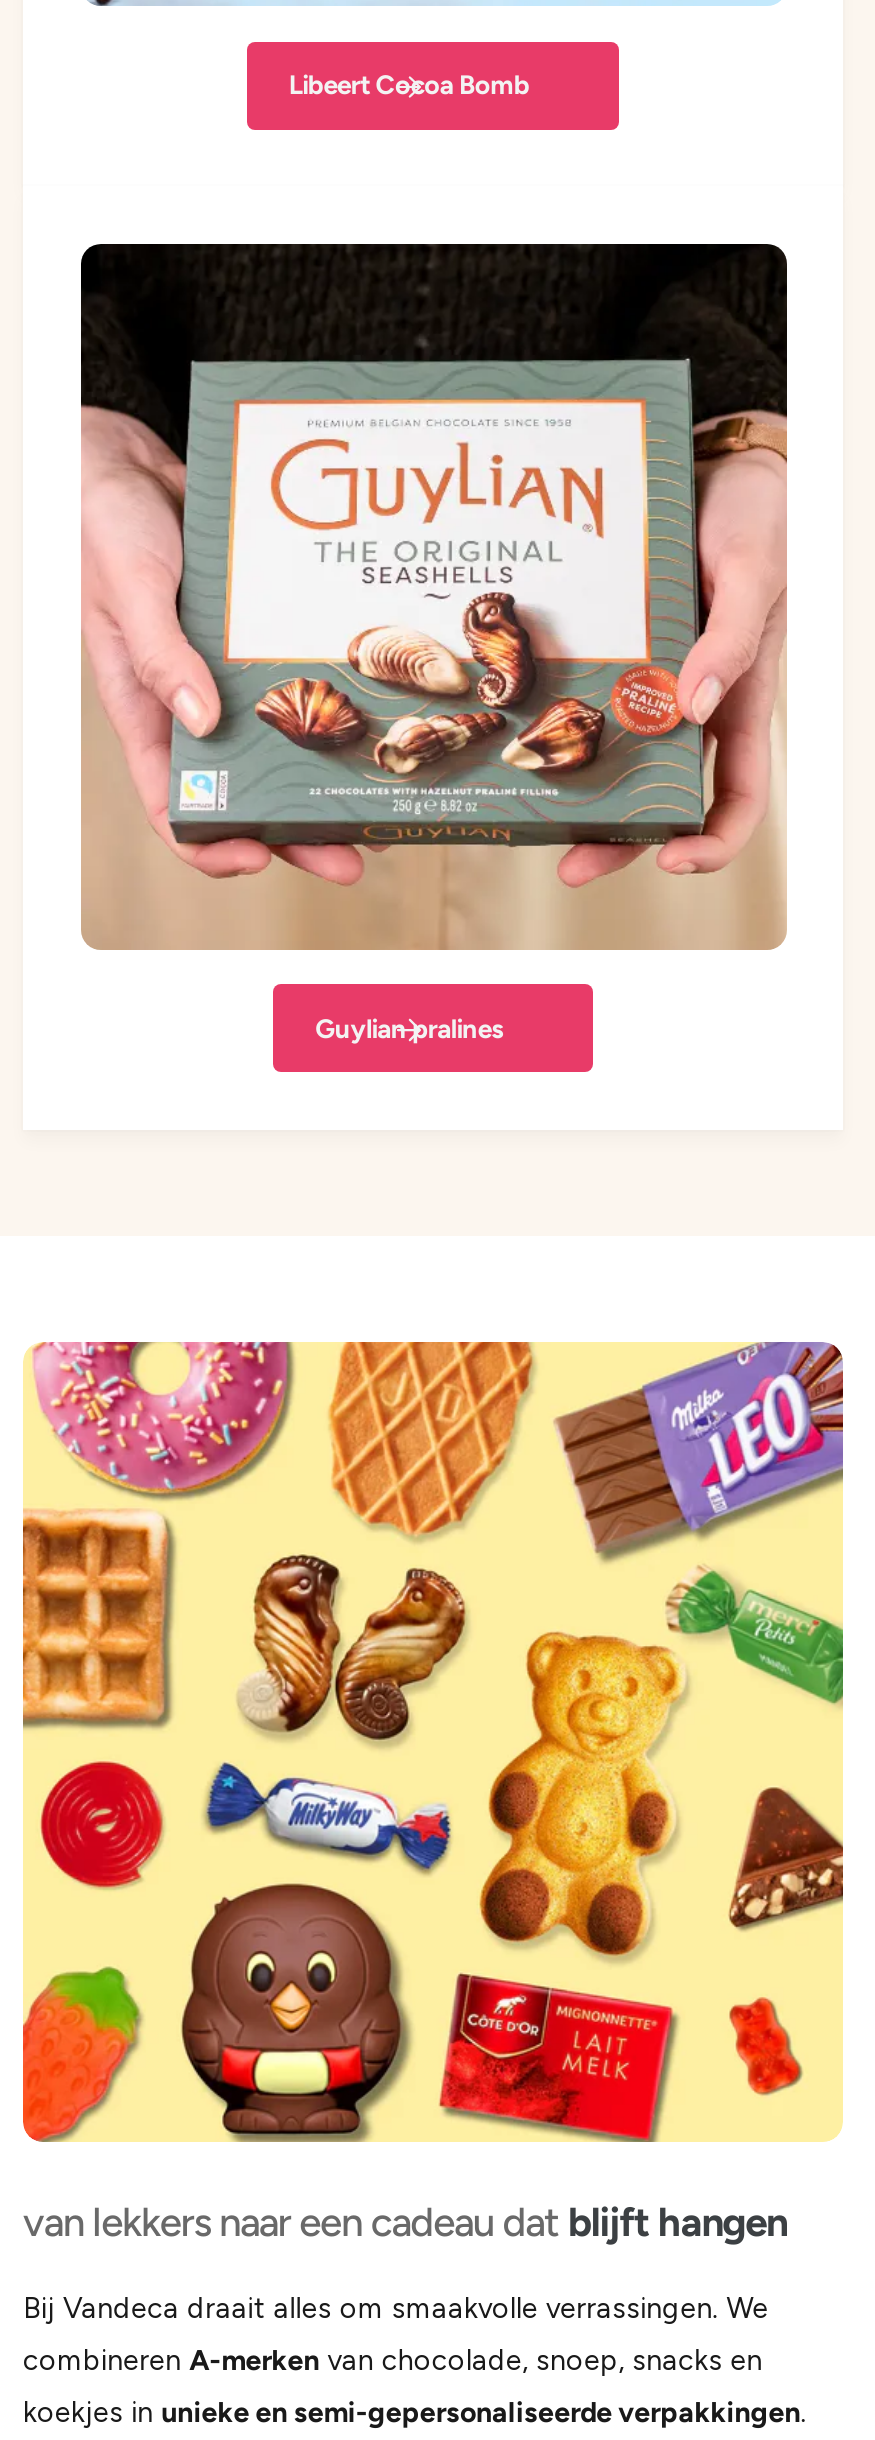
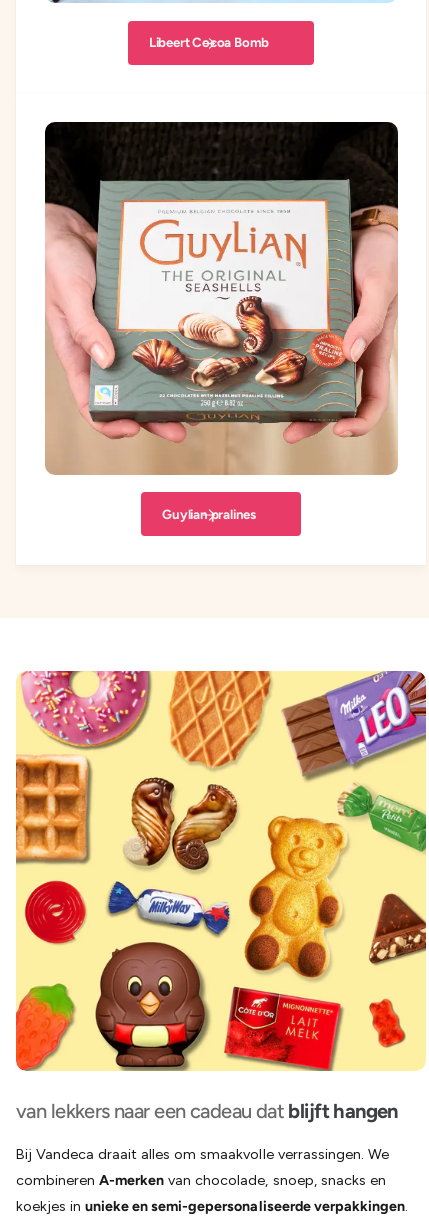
[23,2198,692,2246] van lekkers naar een cadeau dat verrast -> [16,1099,398,1123] van lekkers naar een cadeau dat blijft hangen

